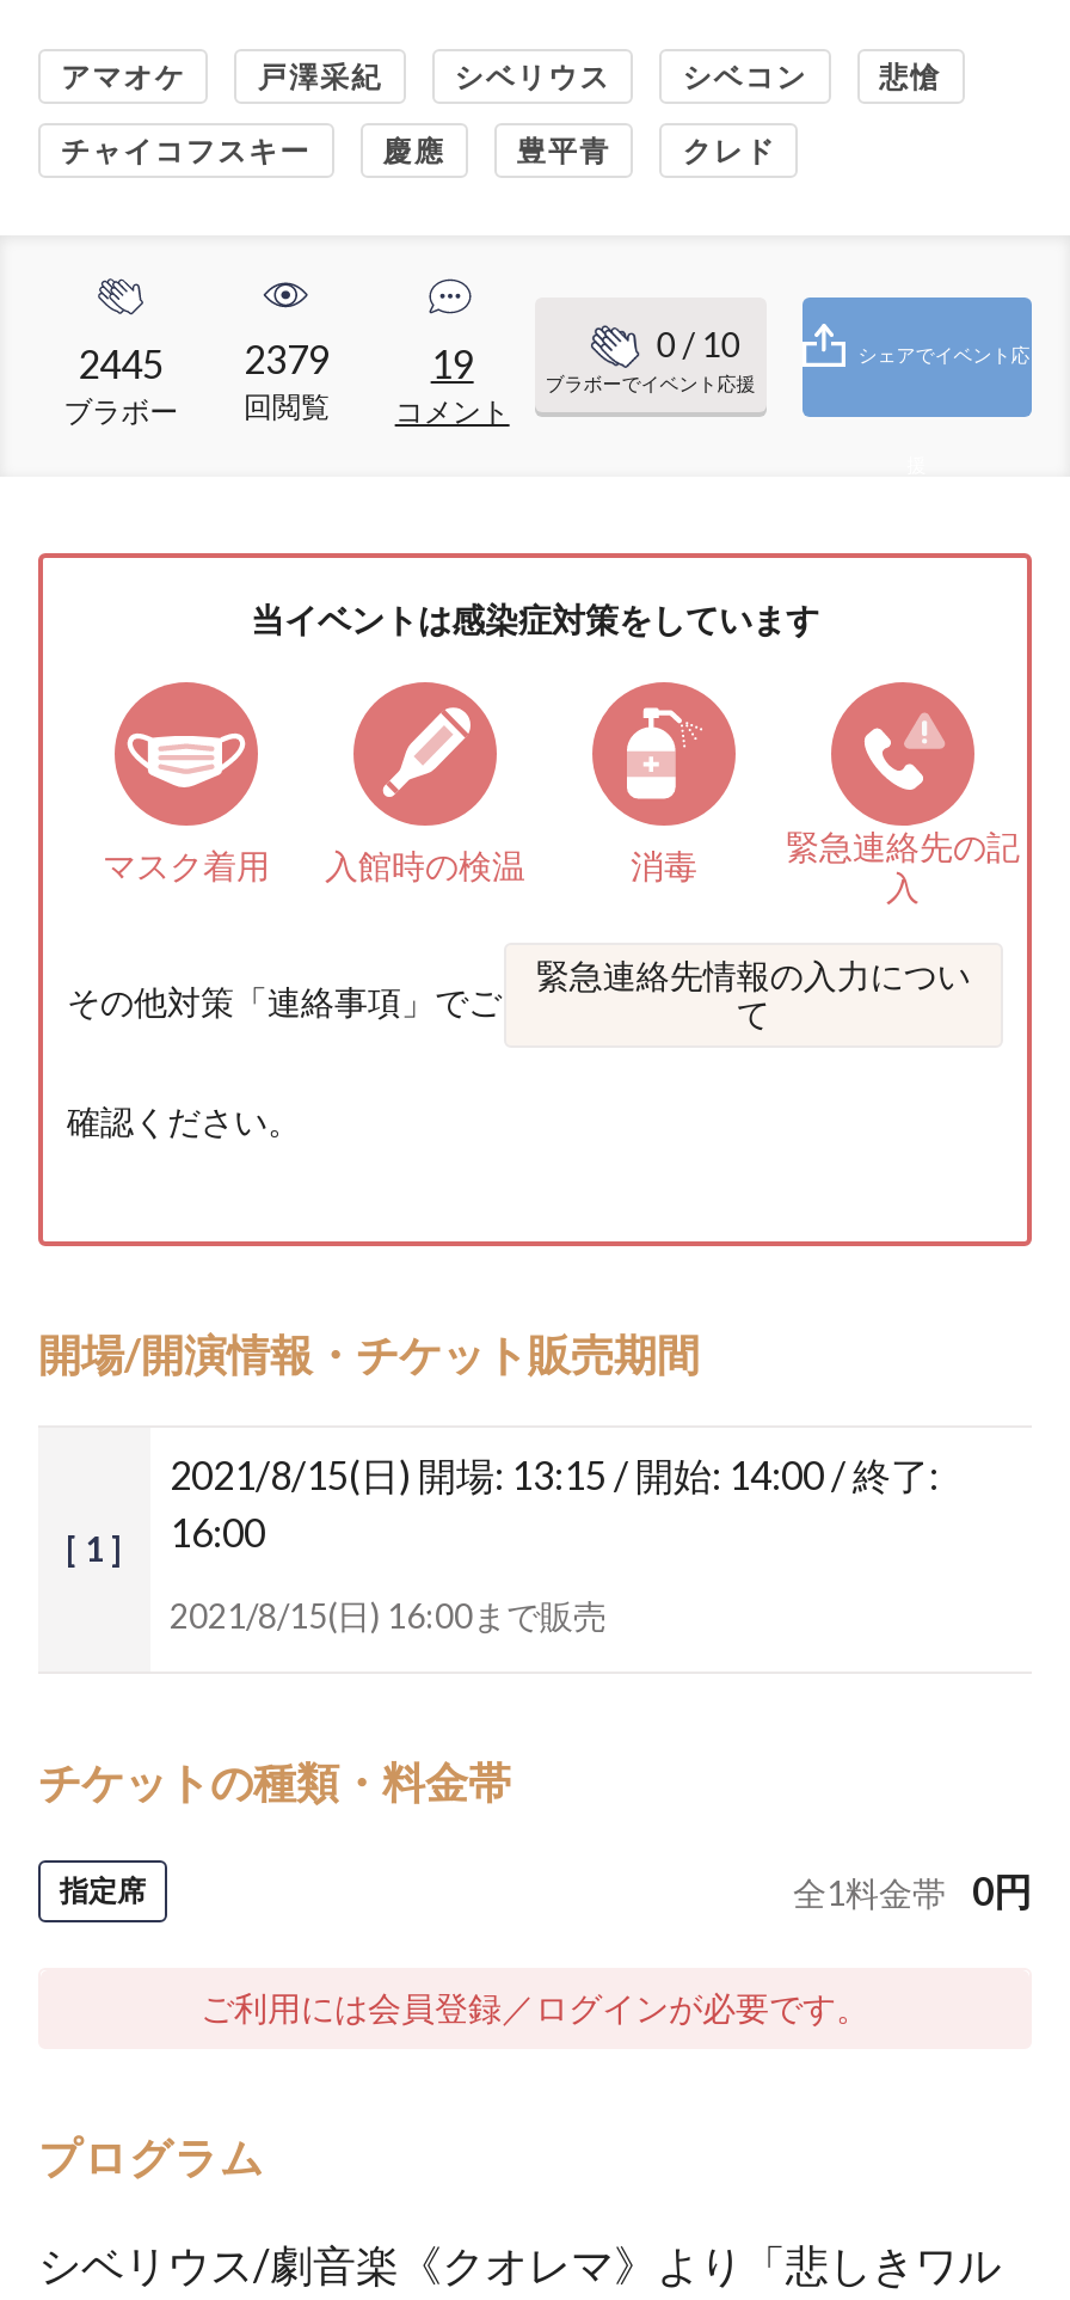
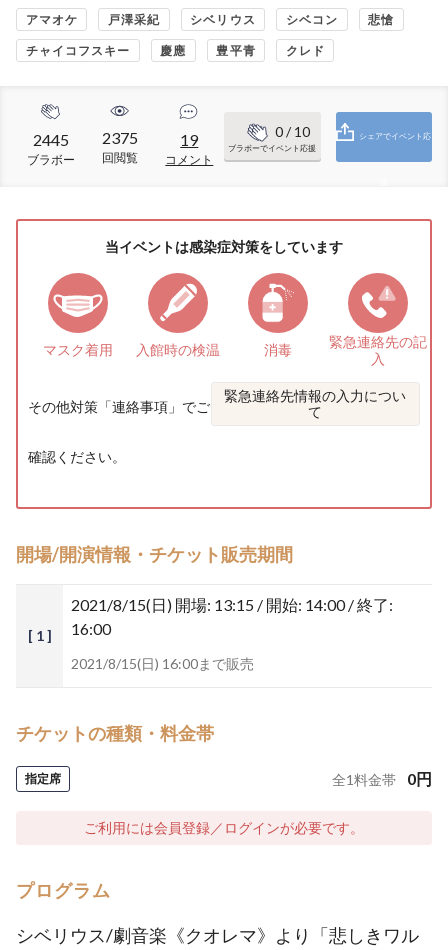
[78,336,330,385] 2445 2379 -> [33,128,138,148] 2445 2375

